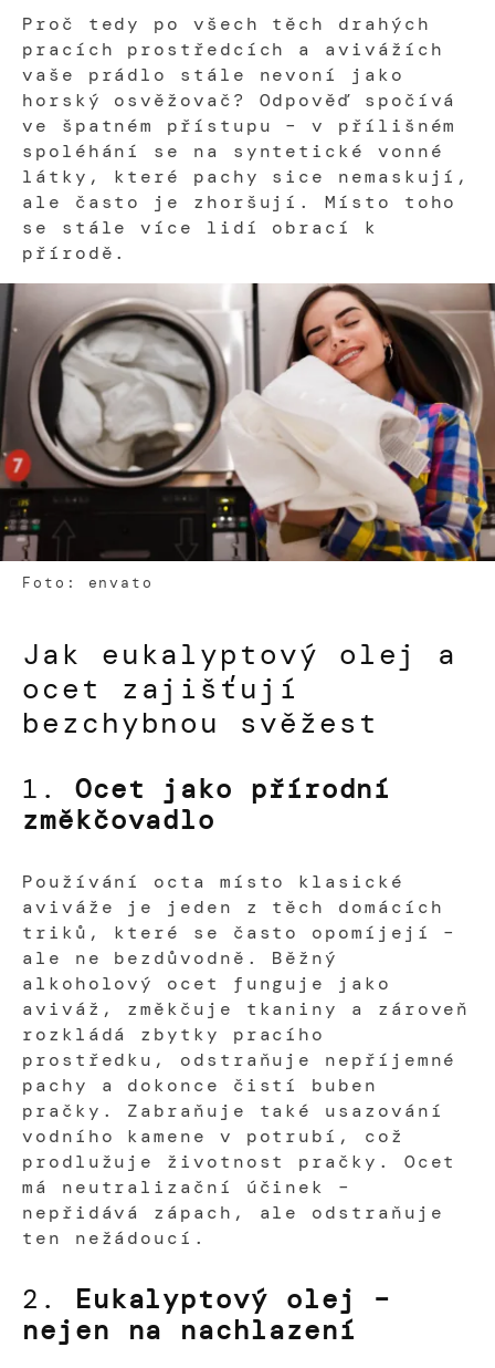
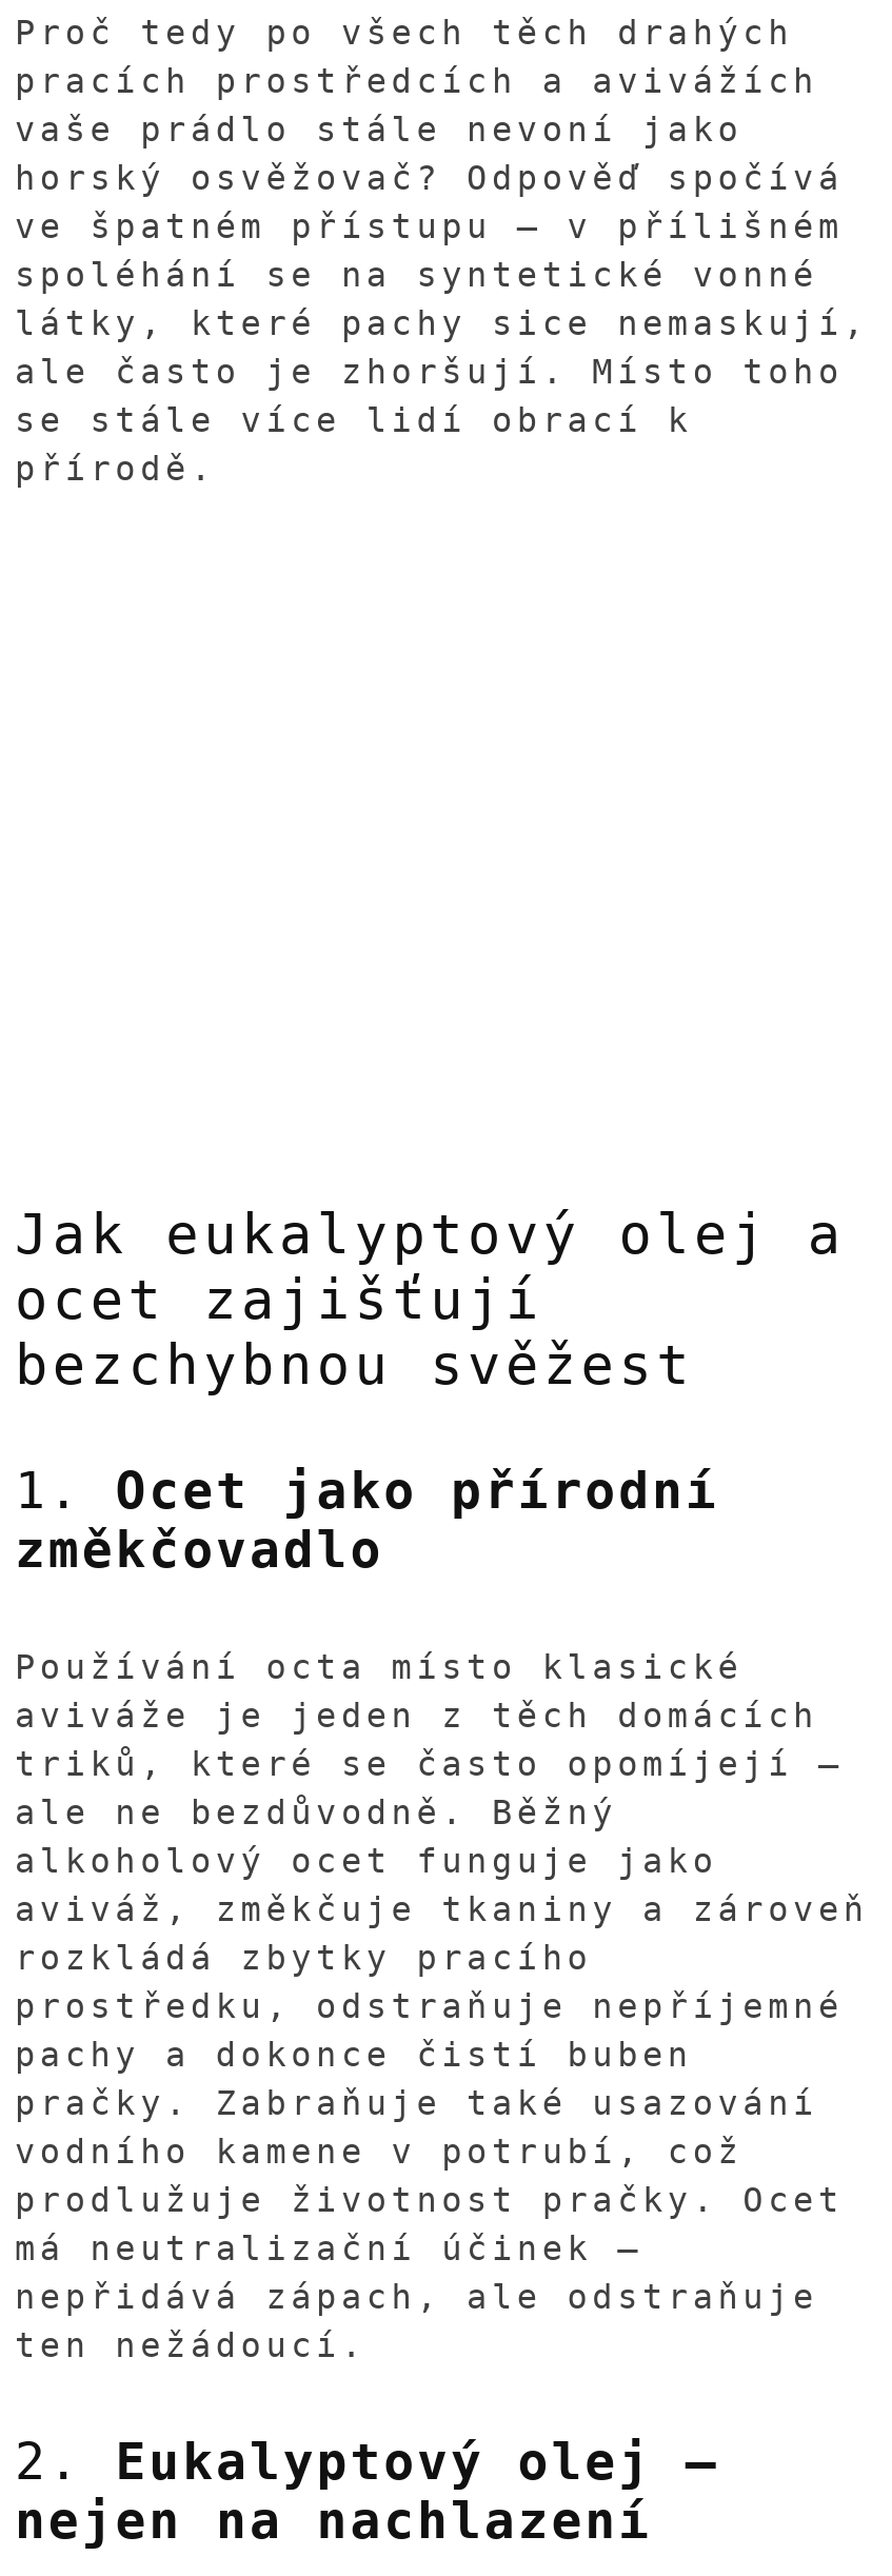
[3,282,492,592] [image] | Foto: envato -> none

